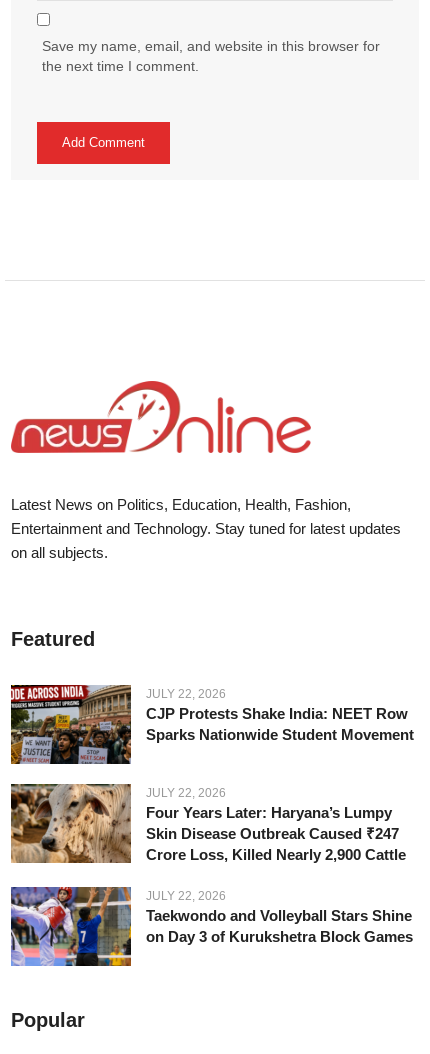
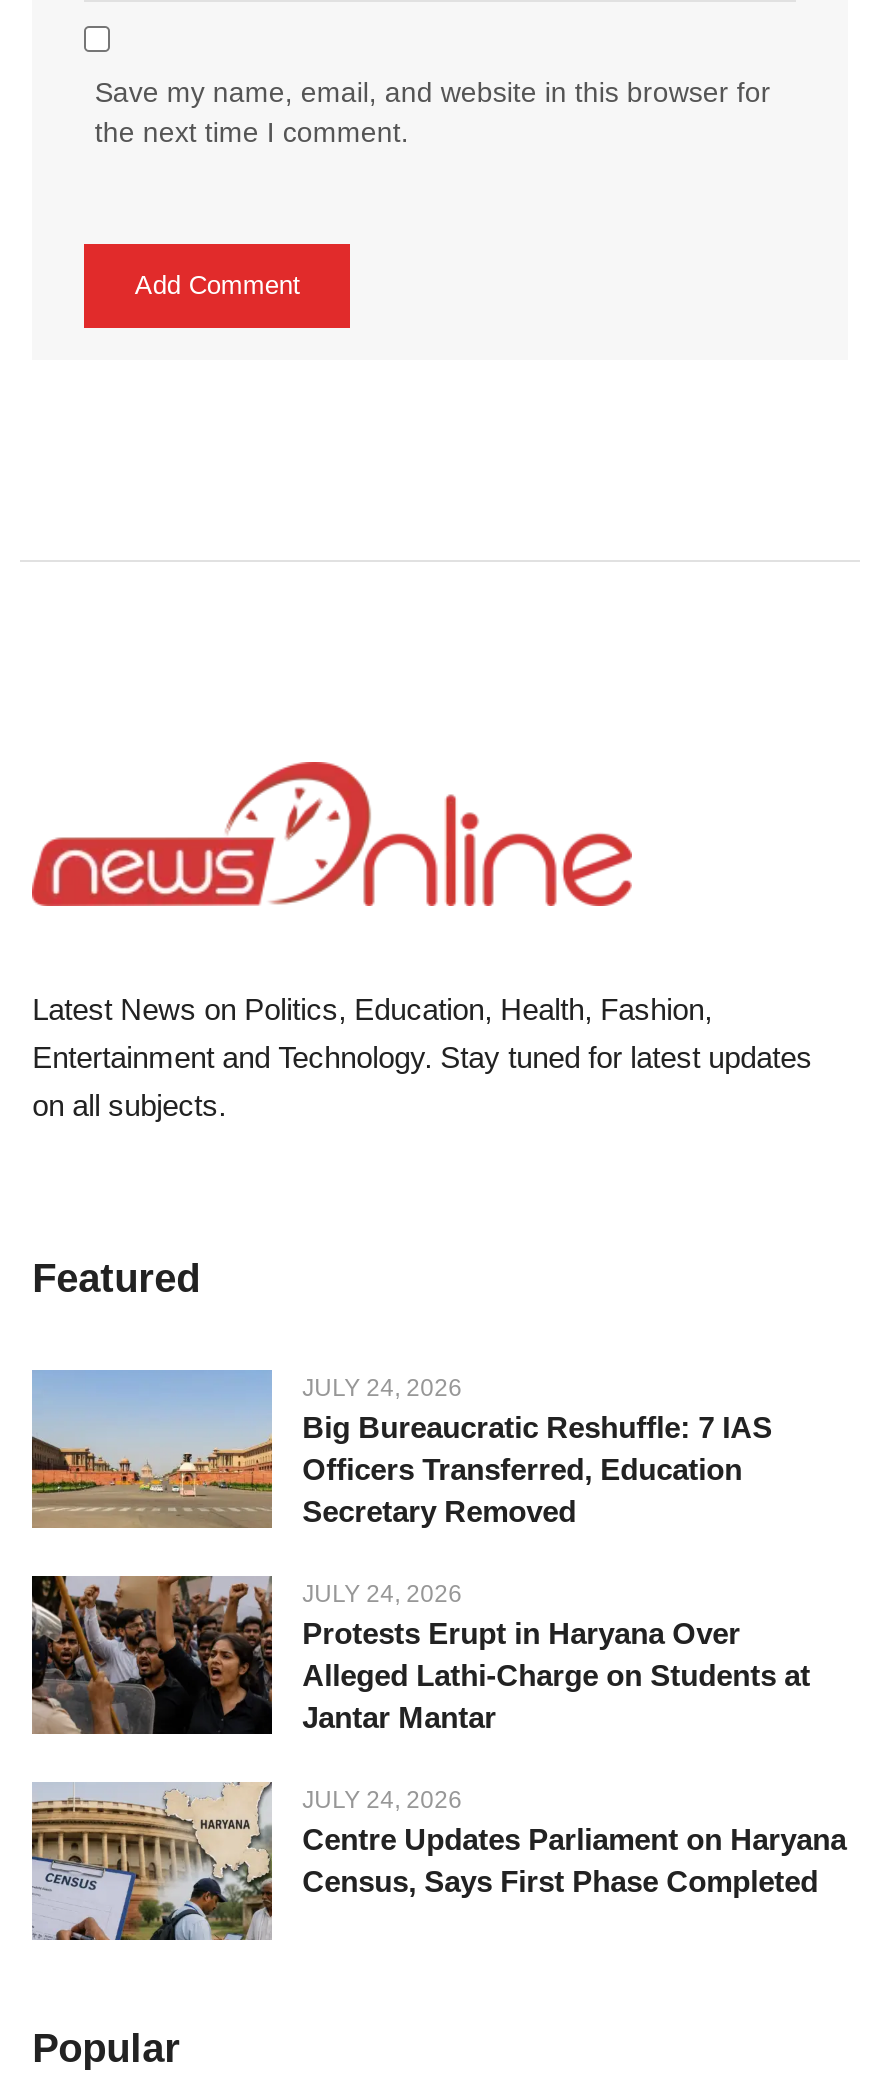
[10,684,414,765] [image] | JULY 22, 2026 | CJP Protests Shake India: NEET Row | Sparks Nationwide Student Movement -> [30,1368,772,1530] [image] | JULY 24, 2026 | Big Bureaucratic Reshuffle: 7 IAS | Officers Transferred, Education | Secretary Removed
[10,783,406,864] [image] | JULY 22, 2026 | Four Years Later: Haryana’s Lumpy | Skin Disease Outbreak Caused ₹247 | Crore Loss, Killed Nearly 2,900 Cattle -> [30,1574,810,1736] [image] | JULY 24, 2026 | Protests Erupt in Haryana Over | Alleged Lathi-Charge on Students at | Jantar Mantar
[10,886,413,967] [image] | JULY 22, 2026 | Taekwondo and Volleyball Stars Shine | on Day 3 of Kurukshetra Block Games -> [30,1782,846,1942] [image] | JULY 24, 2026 | Centre Updates Parliament on Haryana | Census, Says First Phase Completed

